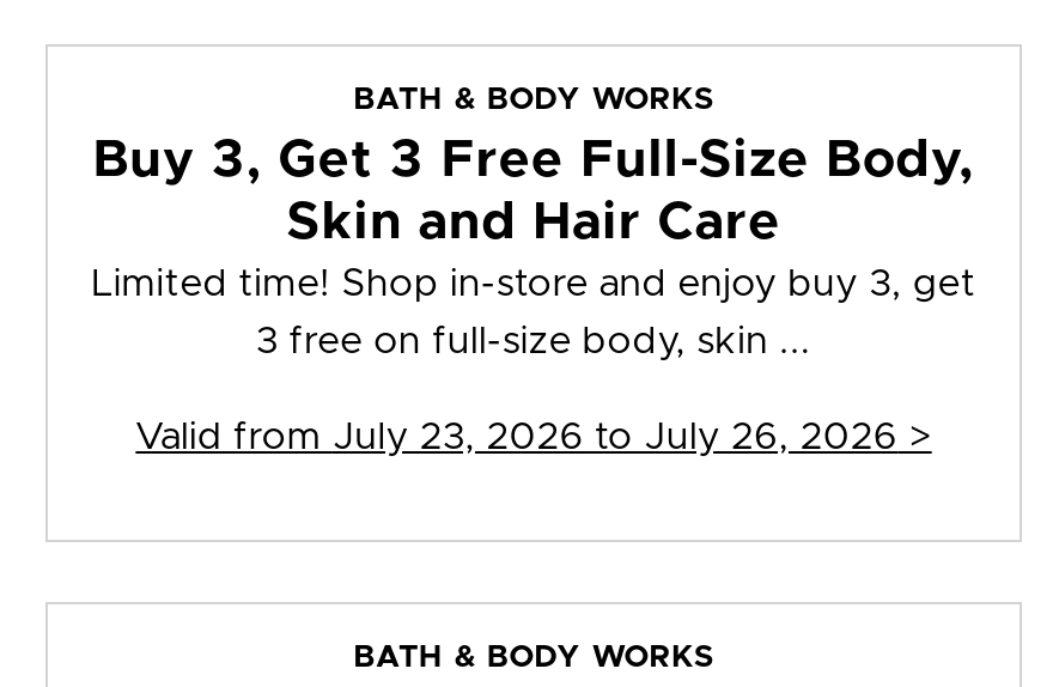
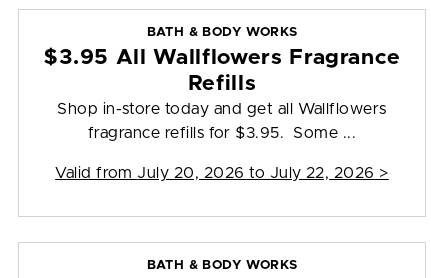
[91,136,976,303] Buy 3, Get 3 Free Full-Size Body, | Skin and Hair Care | Limited time! Shop in-store and enjoy buy 3, get -> [43,47,401,117] $3.95 All Wallflowers Fragrance | Refills | Shop in-store today and get all Wallflowers
[256,322,812,361] 3 free on full-size body, skin ... -> [88,125,356,141] fragrance refills for $3.95. Some ...
[136,418,932,456] Valid from July 23, 2026 to July 26, 2026 > -> [55,165,389,181] Valid from July 20, 2026 to July 22, 2026 >

